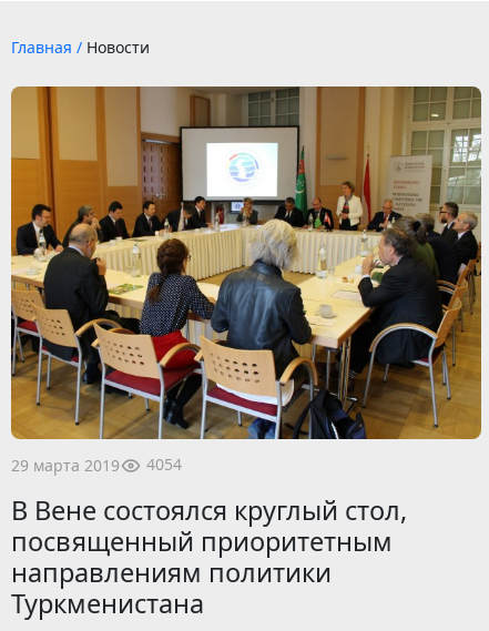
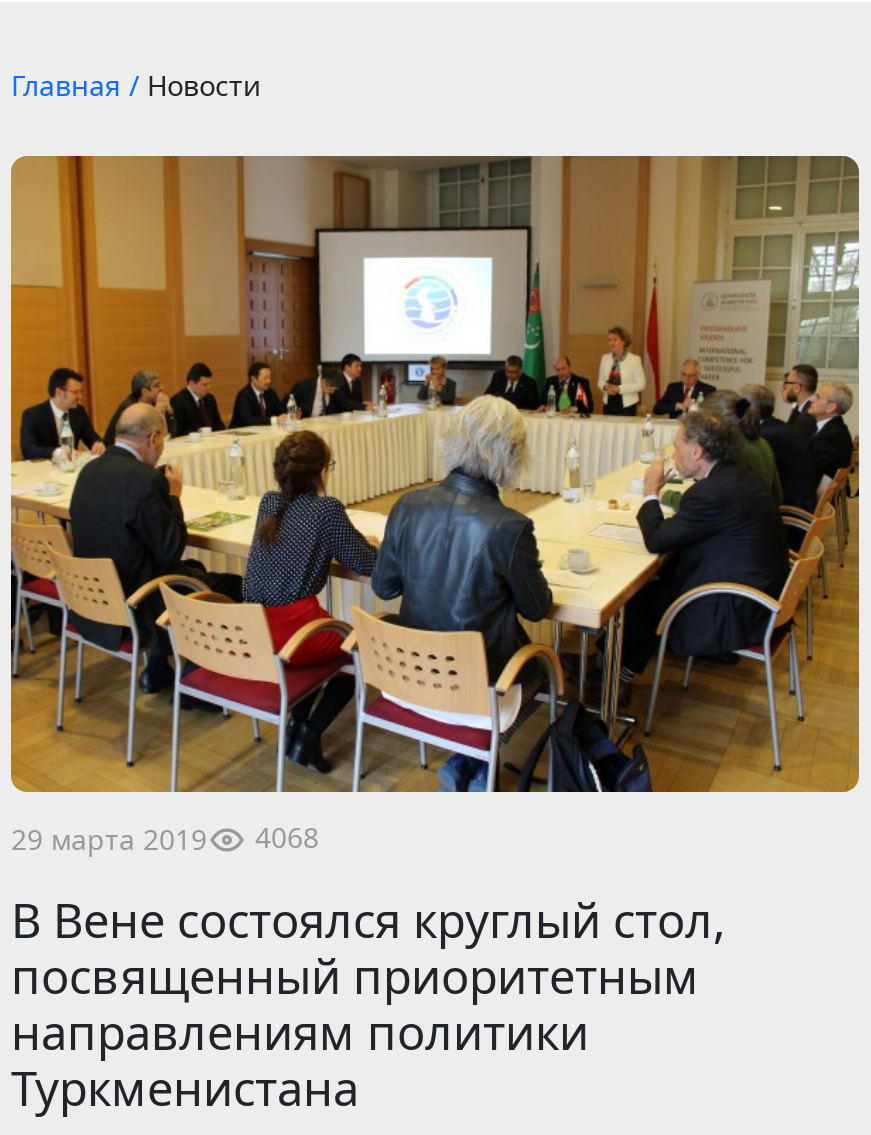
[11,454,182,475] 29 марта 2019 4054 -> [11,818,319,857] 29 марта 2019 4068

